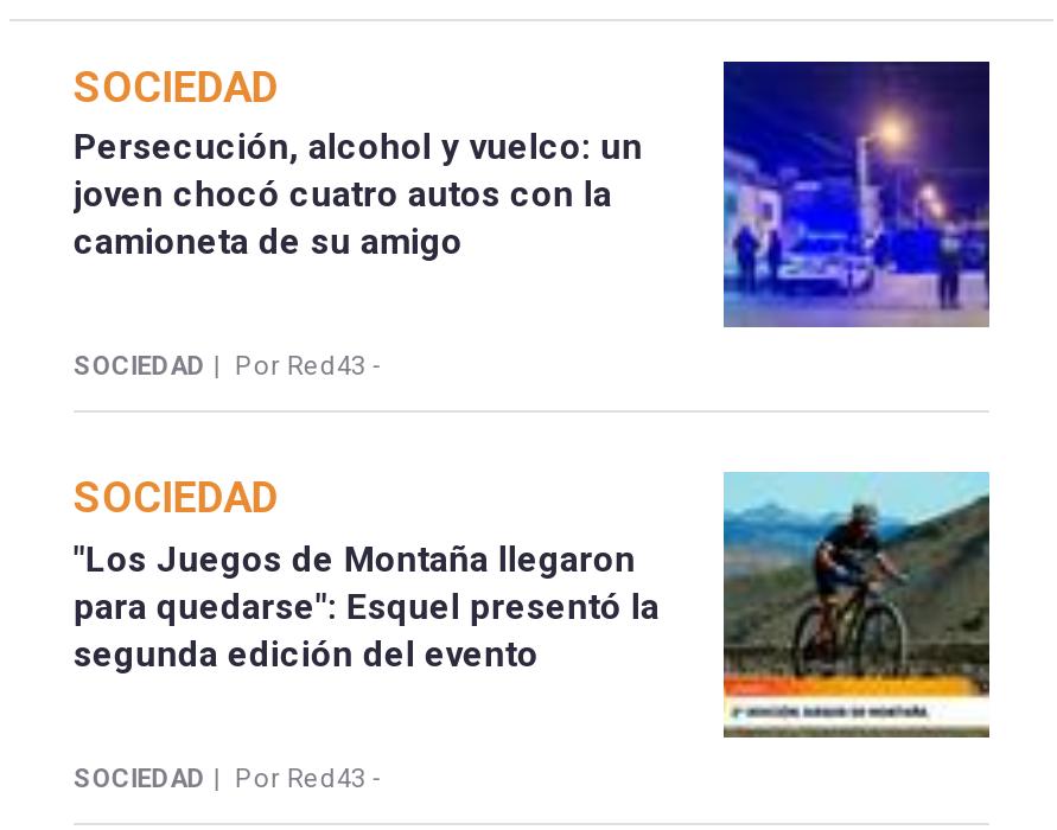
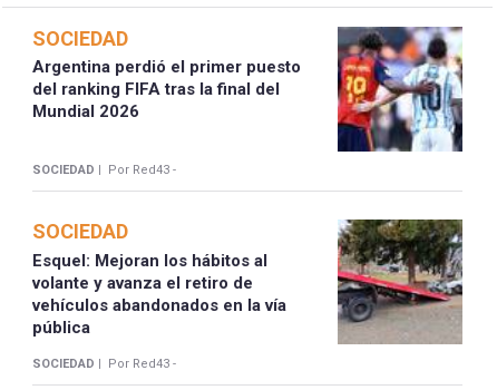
[73,59,992,330] [image] | Persecución, alcohol y vuelco: un | joven chocó cuatro autos con la | camioneta de su amigo -> [32,26,464,153] [image] | Argentina perdió el primer puesto | del ranking FIFA tras la final del | Mundial 2026
[721,472,992,738] [image] -> [337,218,464,343] [image]
[73,538,659,675] "Los Juegos de Montaña llegaron | para quedarse": Esquel presentó la | segunda edición del evento -> [32,250,286,337] Esquel: Mejoran los hábitos al | volante y avanza el retiro de | vehículos abandonados en la vía | pública

